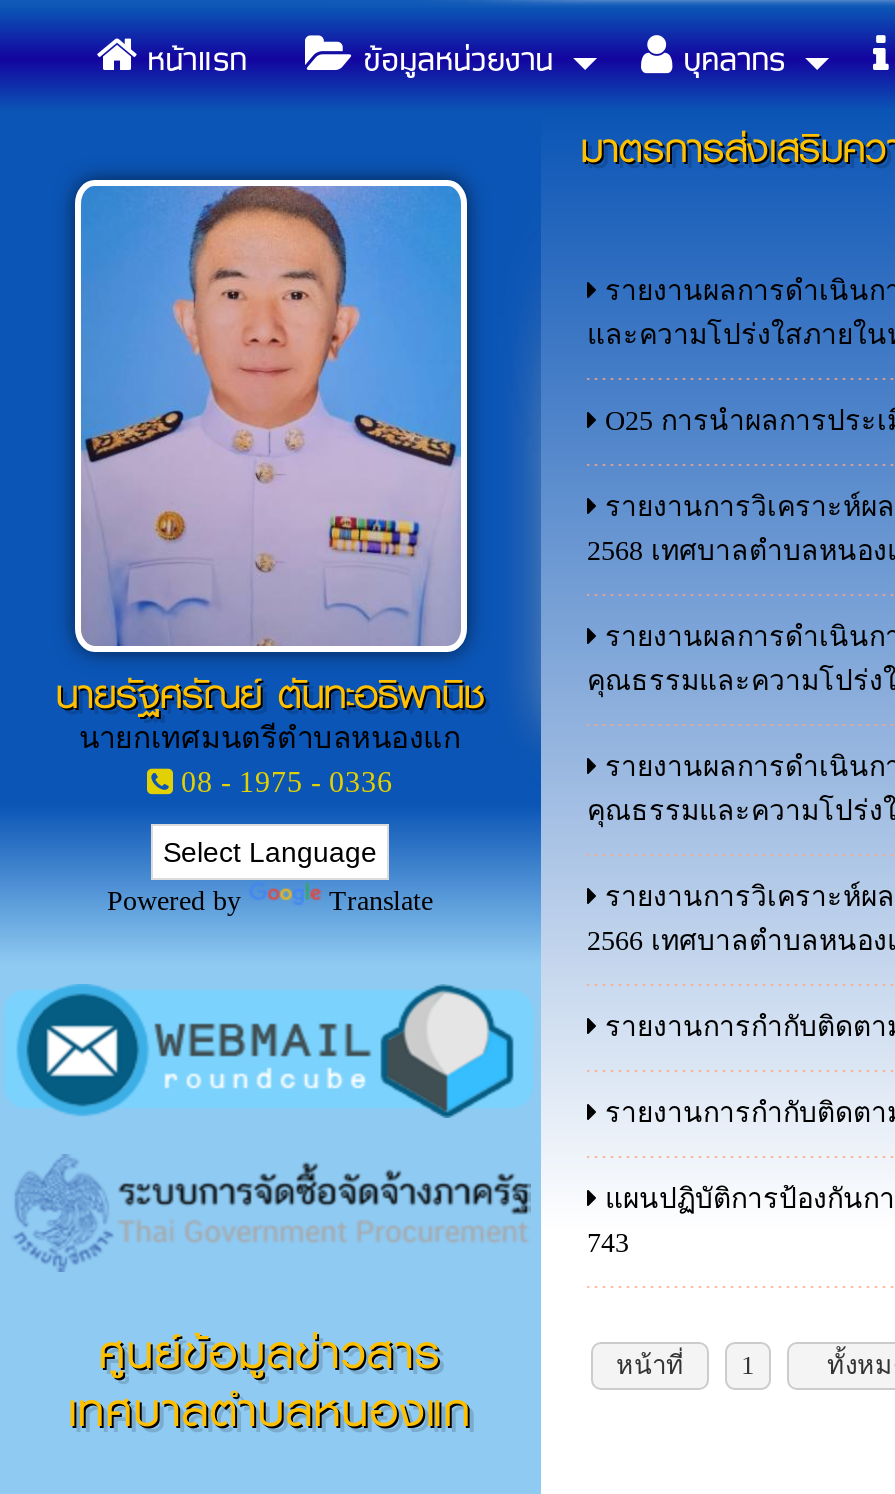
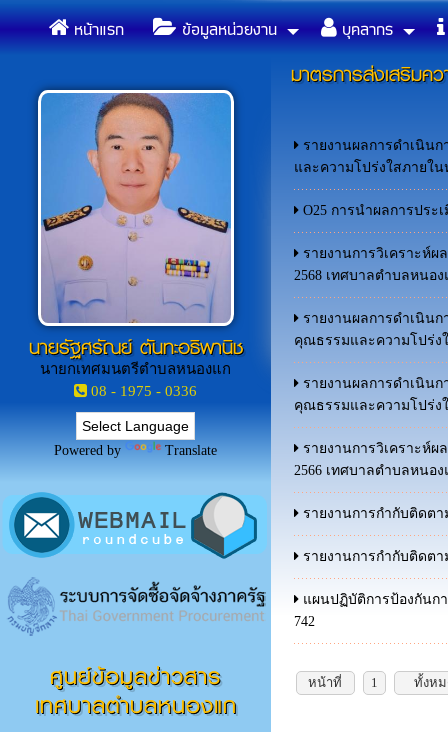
[587,1228,629,1258] 743 -> [294,614,315,629] 742

